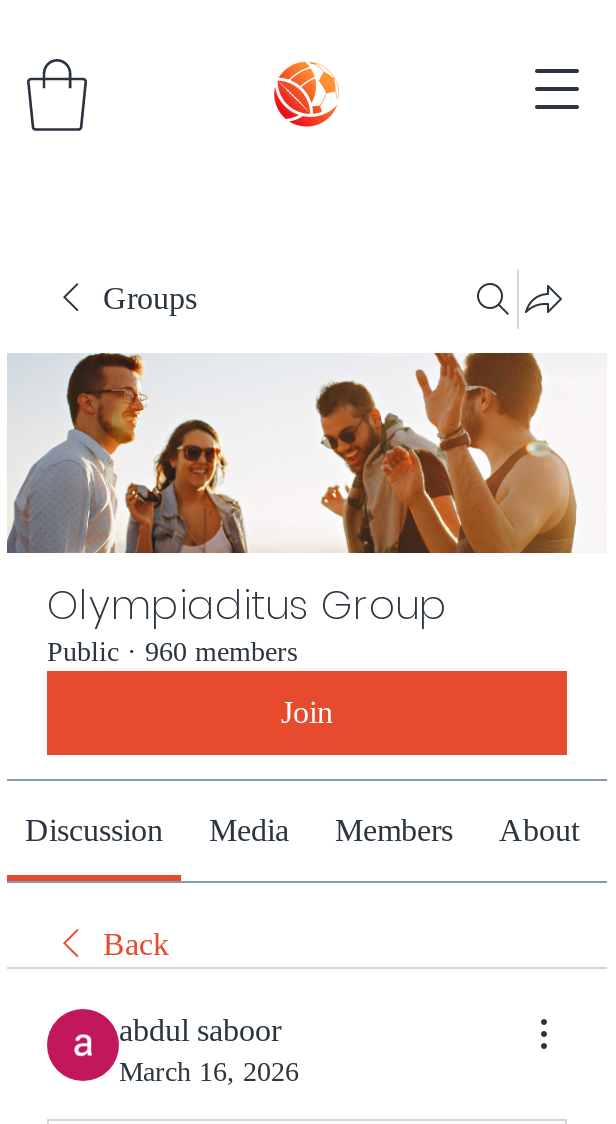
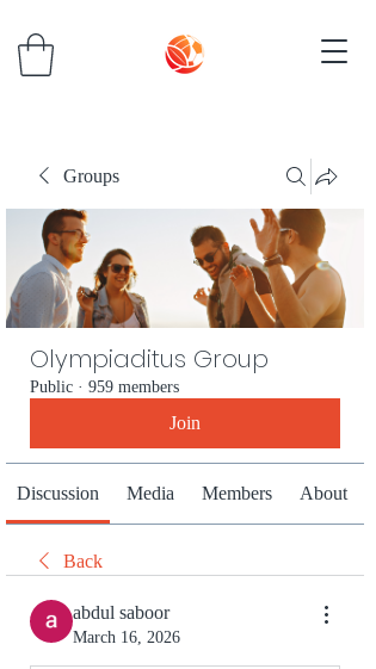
[47,636,297,666] Public · 960 members -> [30,378,179,396] Public · 959 members

